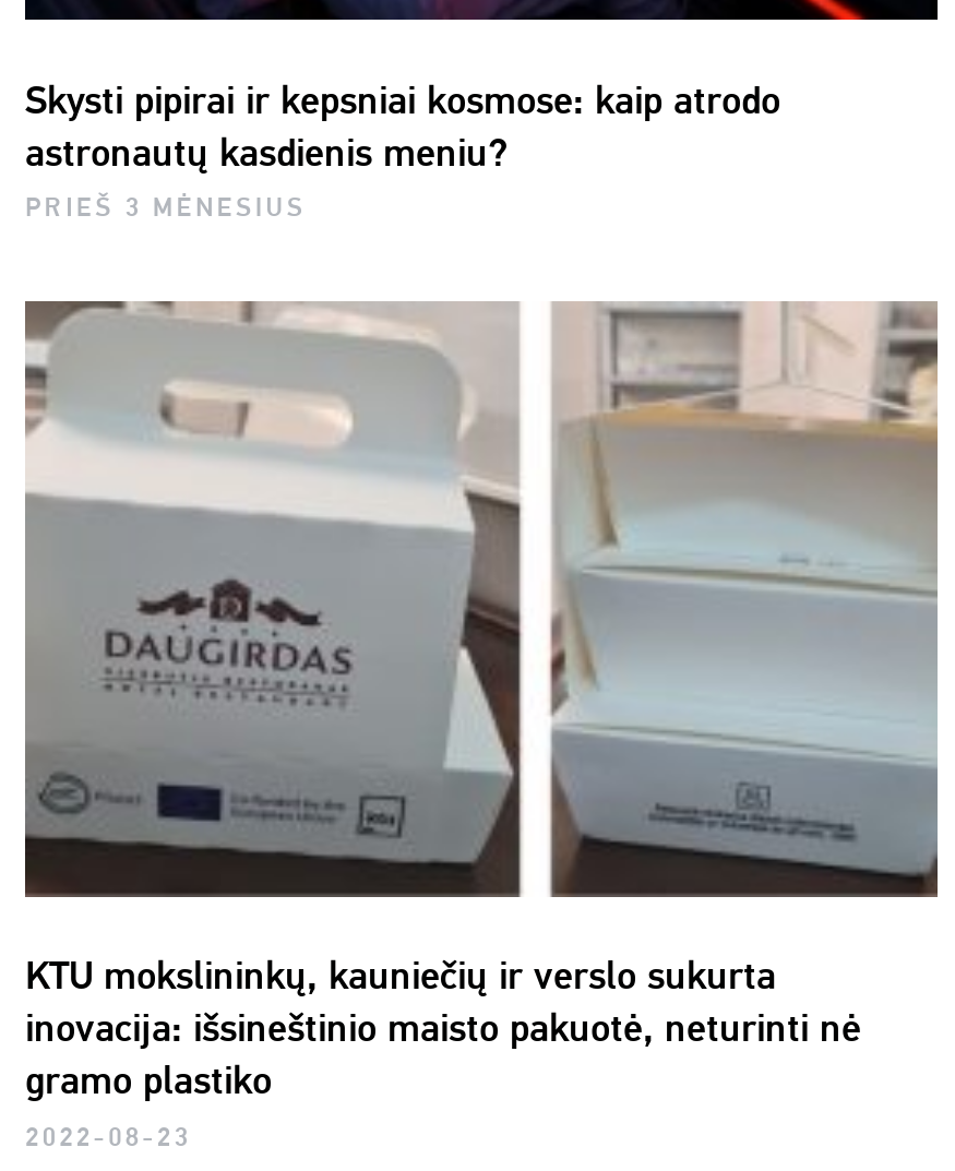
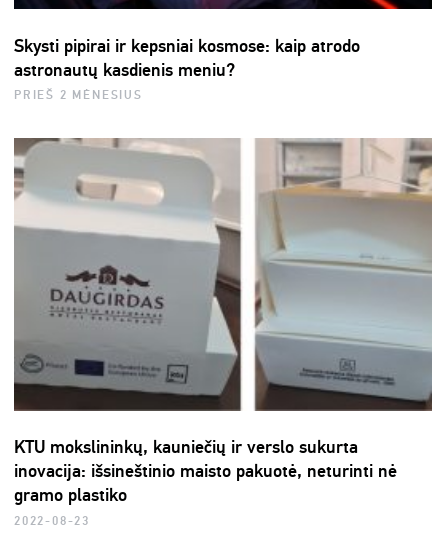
[25,192,306,224] PRIEŠ 3 MĖNESIUS -> [14,88,143,103] PRIEŠ 2 MĖNESIUS

